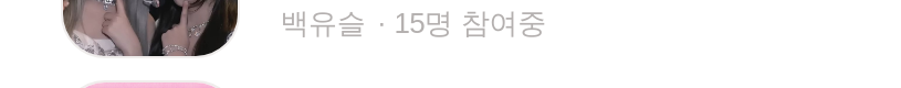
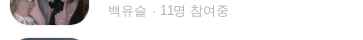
[280,7,546,40] 백유슬 15명 참여중 -> [108,3,228,18] 백유슬 11명 참여중

